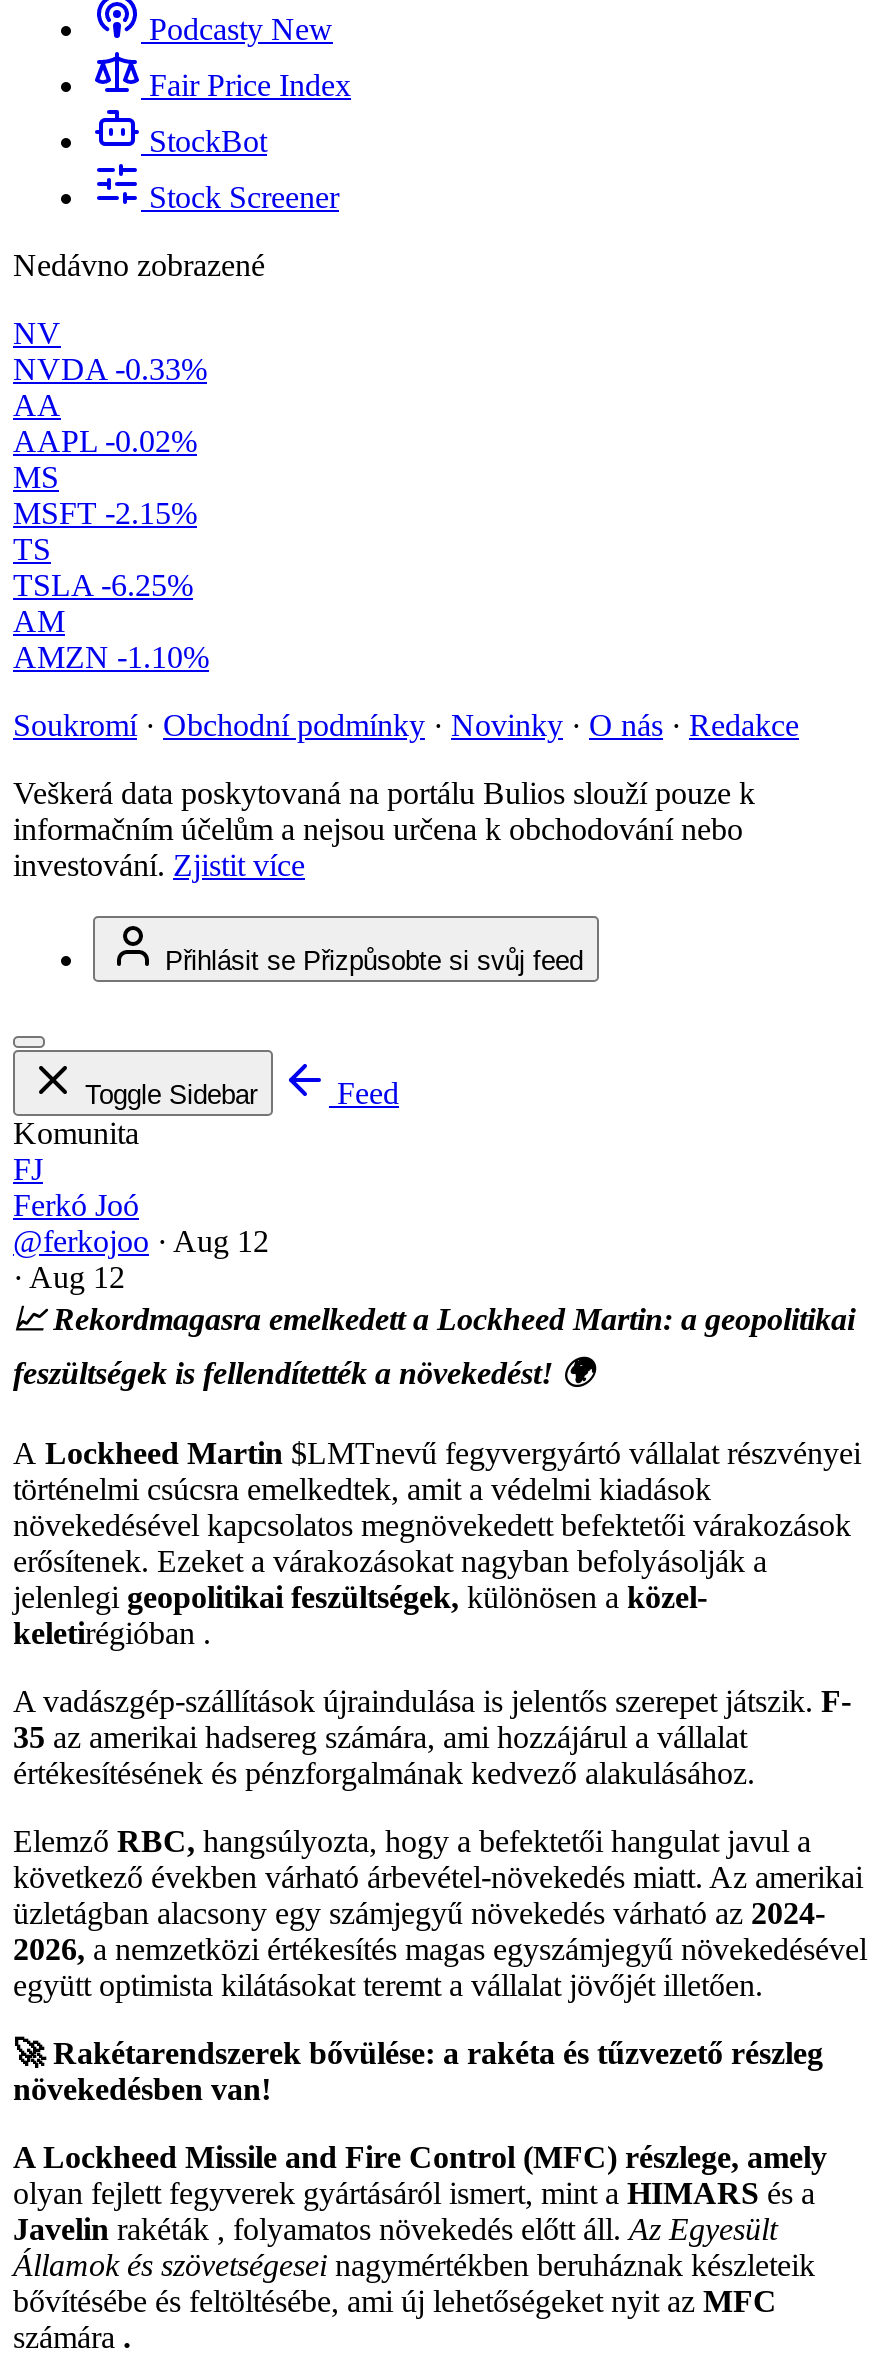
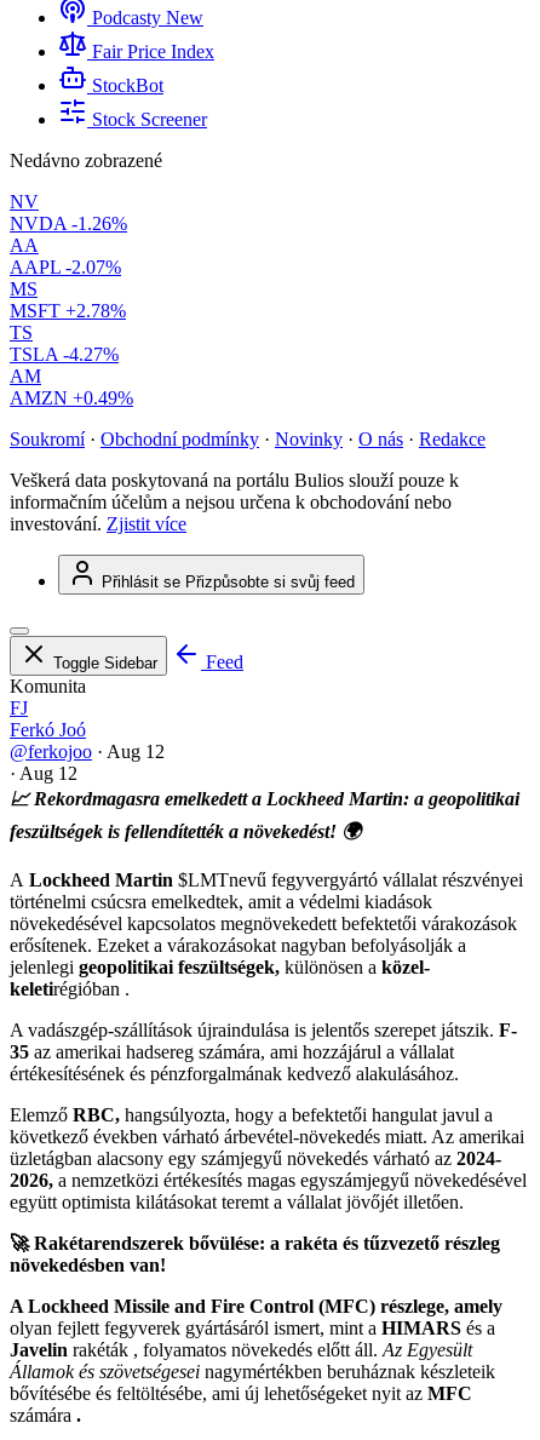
[13,352,207,386] NVDA -0.33% -> [10,213,127,234] NVDA -1.26%
[13,424,197,458] AAPL -0.02% -> [10,257,121,277] AAPL -2.07%
[13,496,197,530] MSFT -2.15% -> [10,300,126,321] MSFT +2.78%
[13,568,193,602] TSLA -6.25% -> [10,344,119,365] TSLA -4.27%
[13,640,209,674] AMZN -1.10% -> [10,388,133,408] AMZN +0.49%

